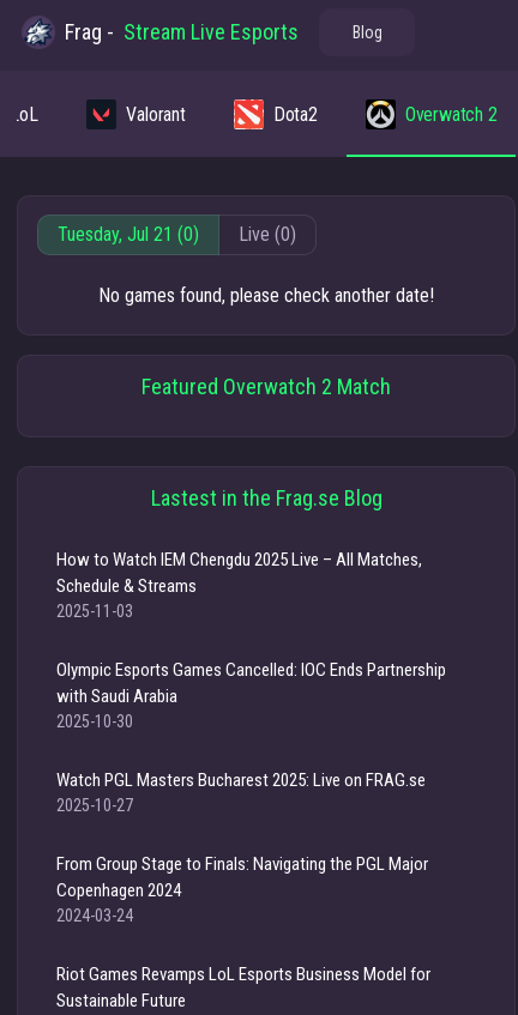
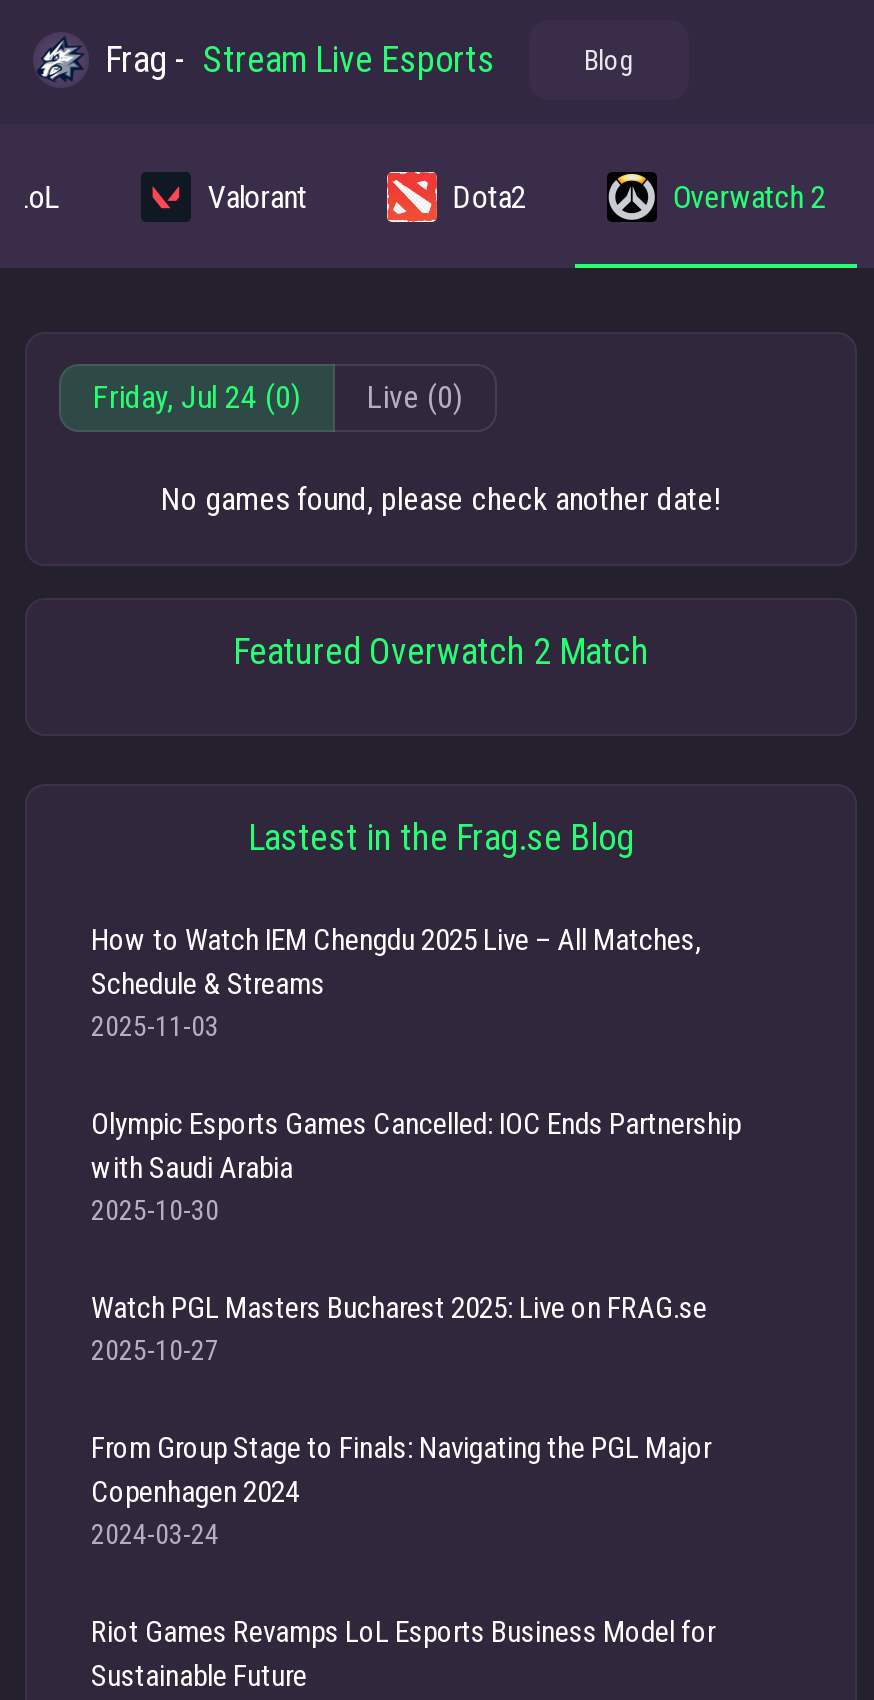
[58,223,296,246] Tuesday, Jul 21 (0) Live (0) -> [93,378,463,416] Friday, Jul 24 (0) Live (0)

